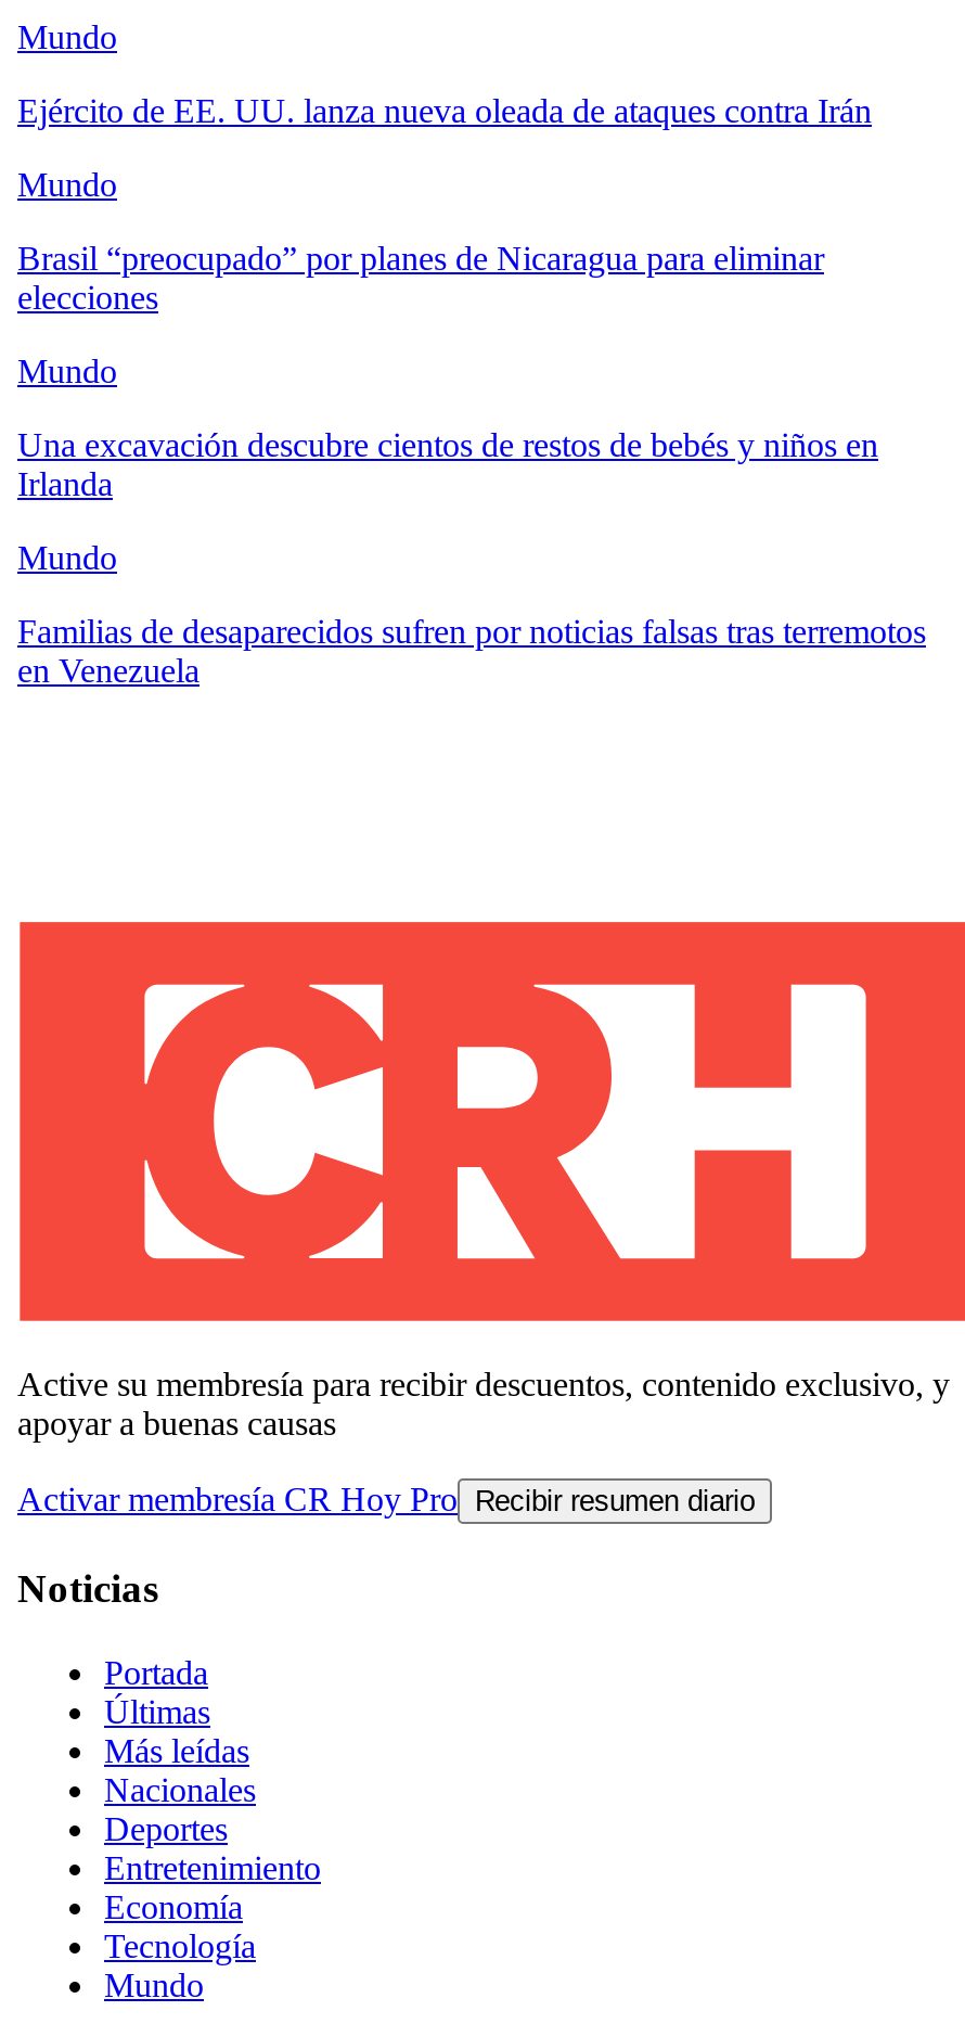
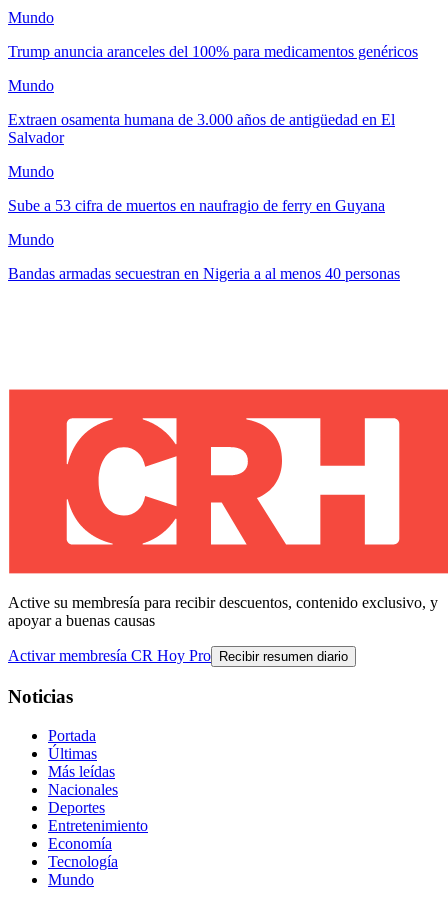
[17,93,872,130] Ejército de EE. UU. lanza nueva oleada de ataques contra Irán -> [8,43,418,60] Trump anuncia aranceles del 100% para medicamentos genéricos
[17,240,824,316] Brasil “preocupado” por planes de Nicaragua para eliminar | elecciones -> [8,111,395,146] Extraen osamenta humana de 3.000 años de antigüedad en El | Salvador
[17,427,878,503] Una excavación descubre cientos de restos de bebés y niños en | Irlanda -> [8,197,385,214] Sube a 53 cifra de muertos en naufragio de ferry en Guyana
[17,613,926,689] Familias de desaparecidos sufren por noticias falsas tras terremotos | en Venezuela -> [8,265,400,282] Bandas armadas secuestran en Nigeria a al menos 40 personas

